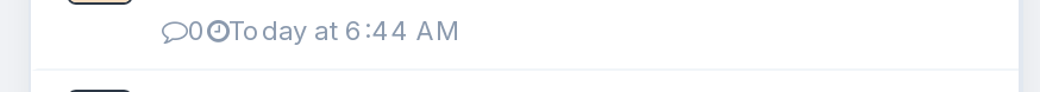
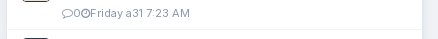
[188,14,459,47] 0 Today at 6:44 AM -> [73,6,190,20] 0 Friday a31 7:23 AM

